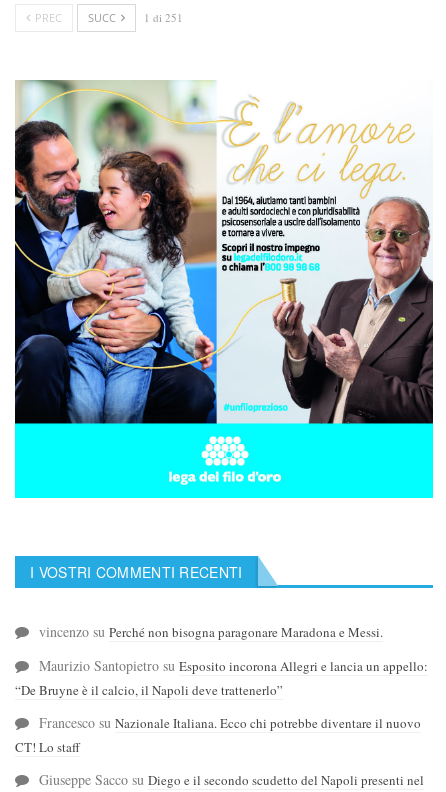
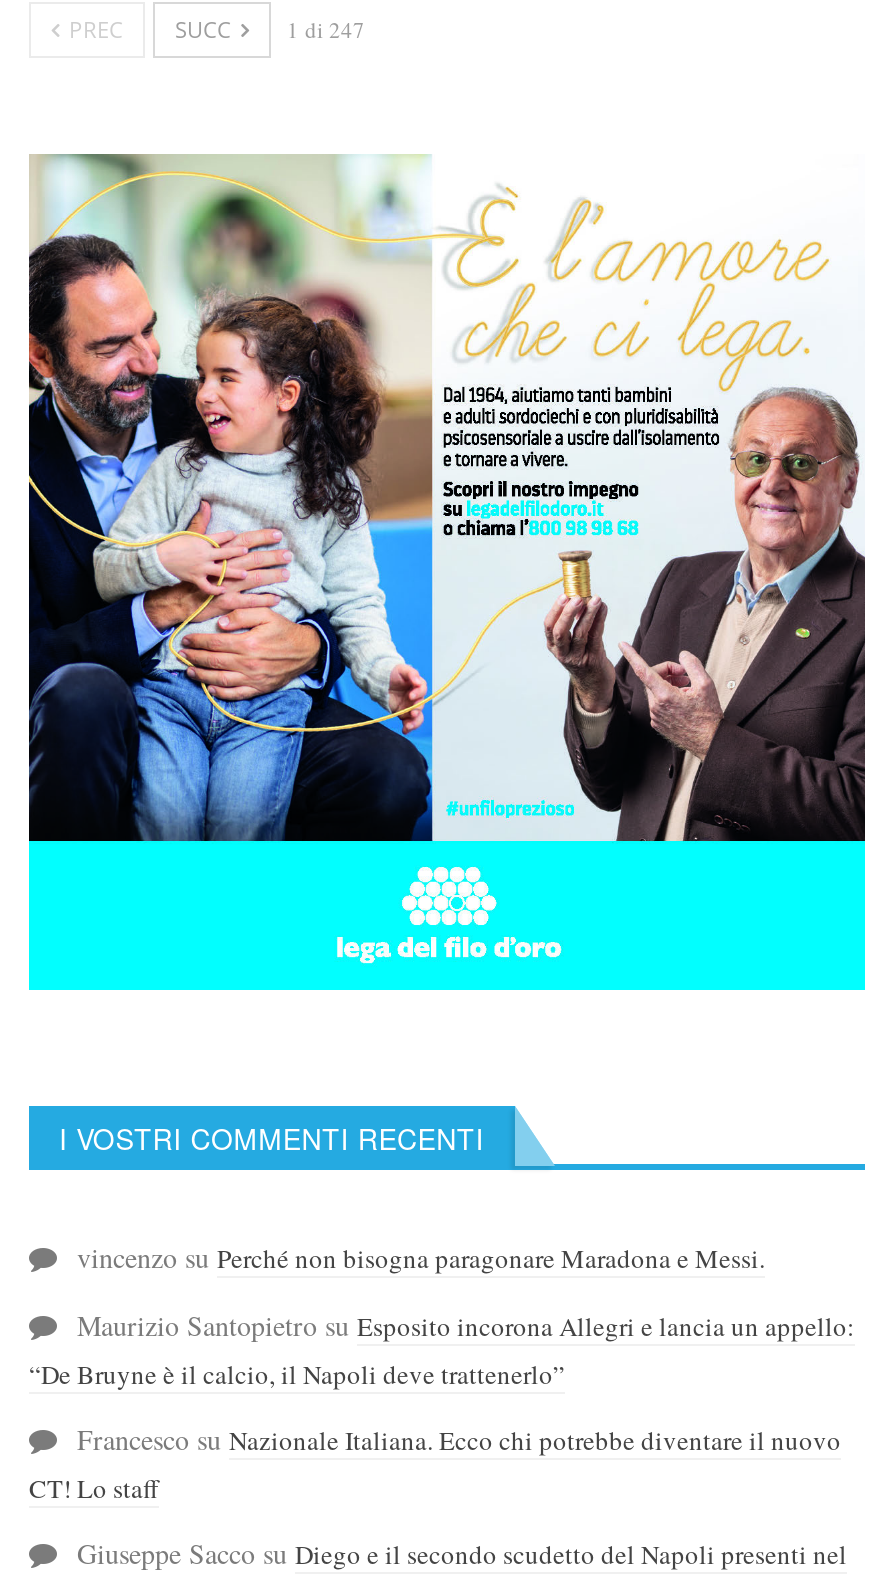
[32,10,183,25] PREC SUCC 1 di 251 -> [63,14,365,44] PREC SUCC 1 di 247

